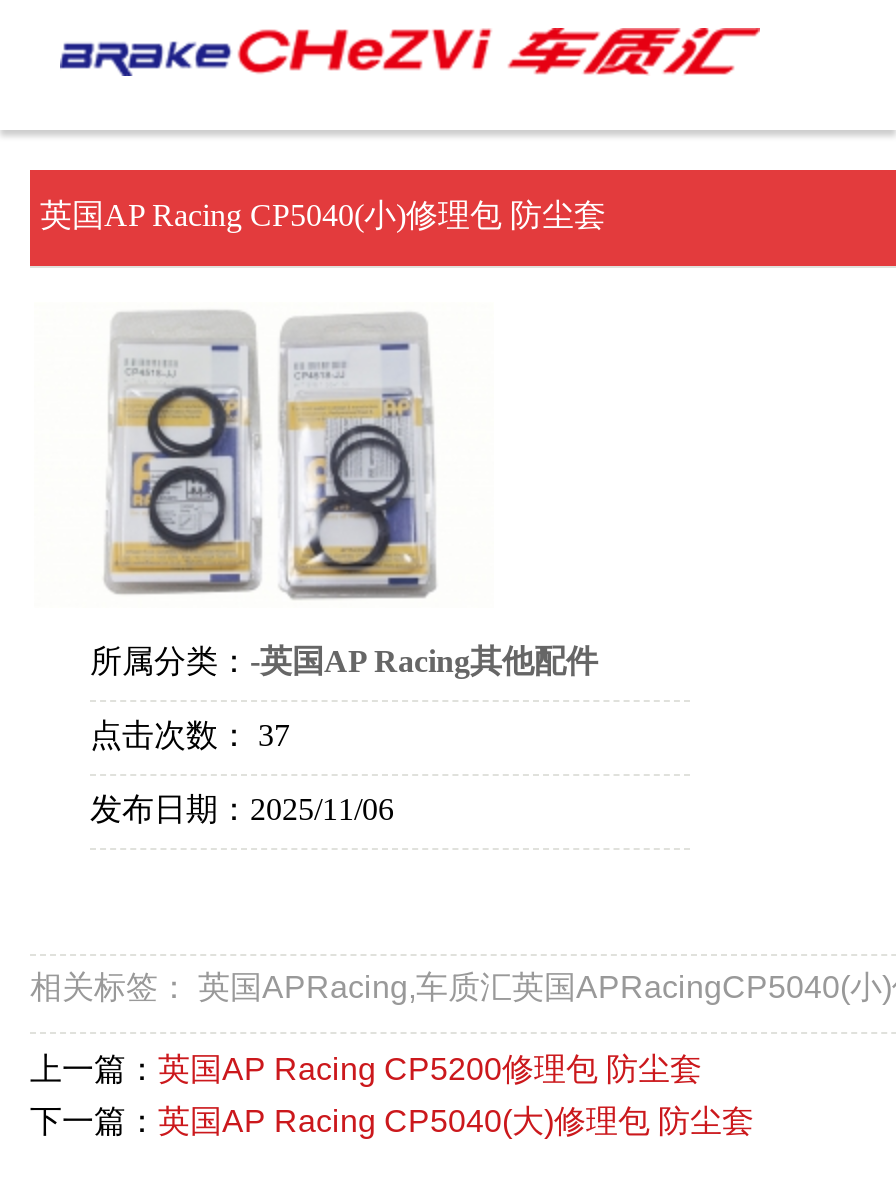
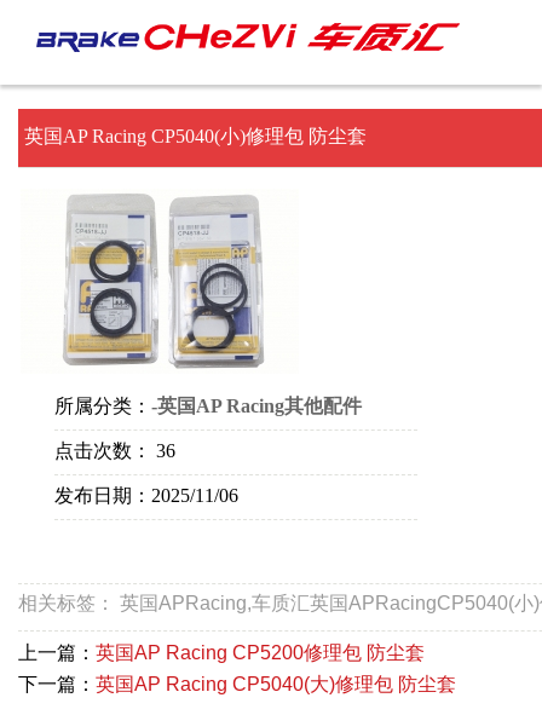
[90,718,290,752] 点击次数： 37 -> [54,440,175,461] 点击次数： 36

